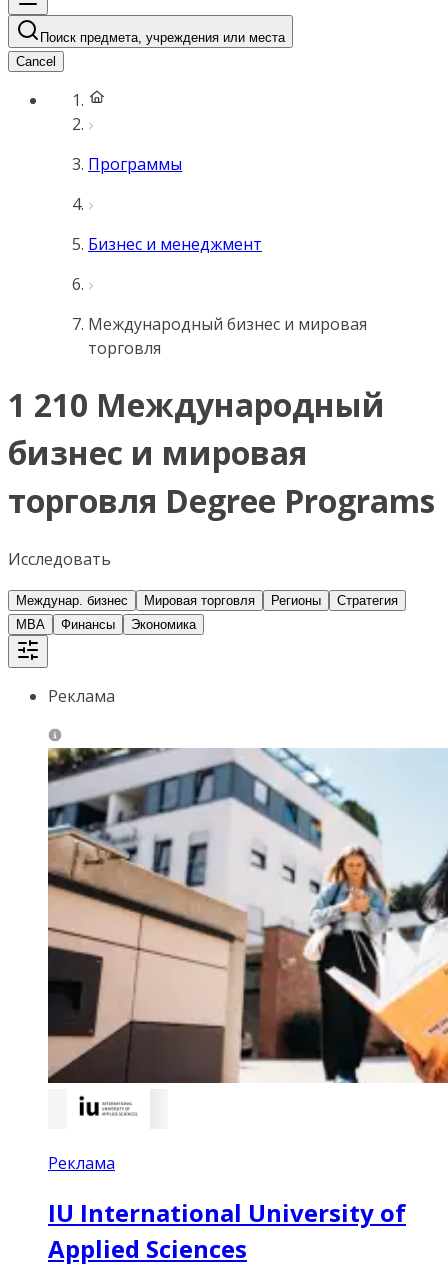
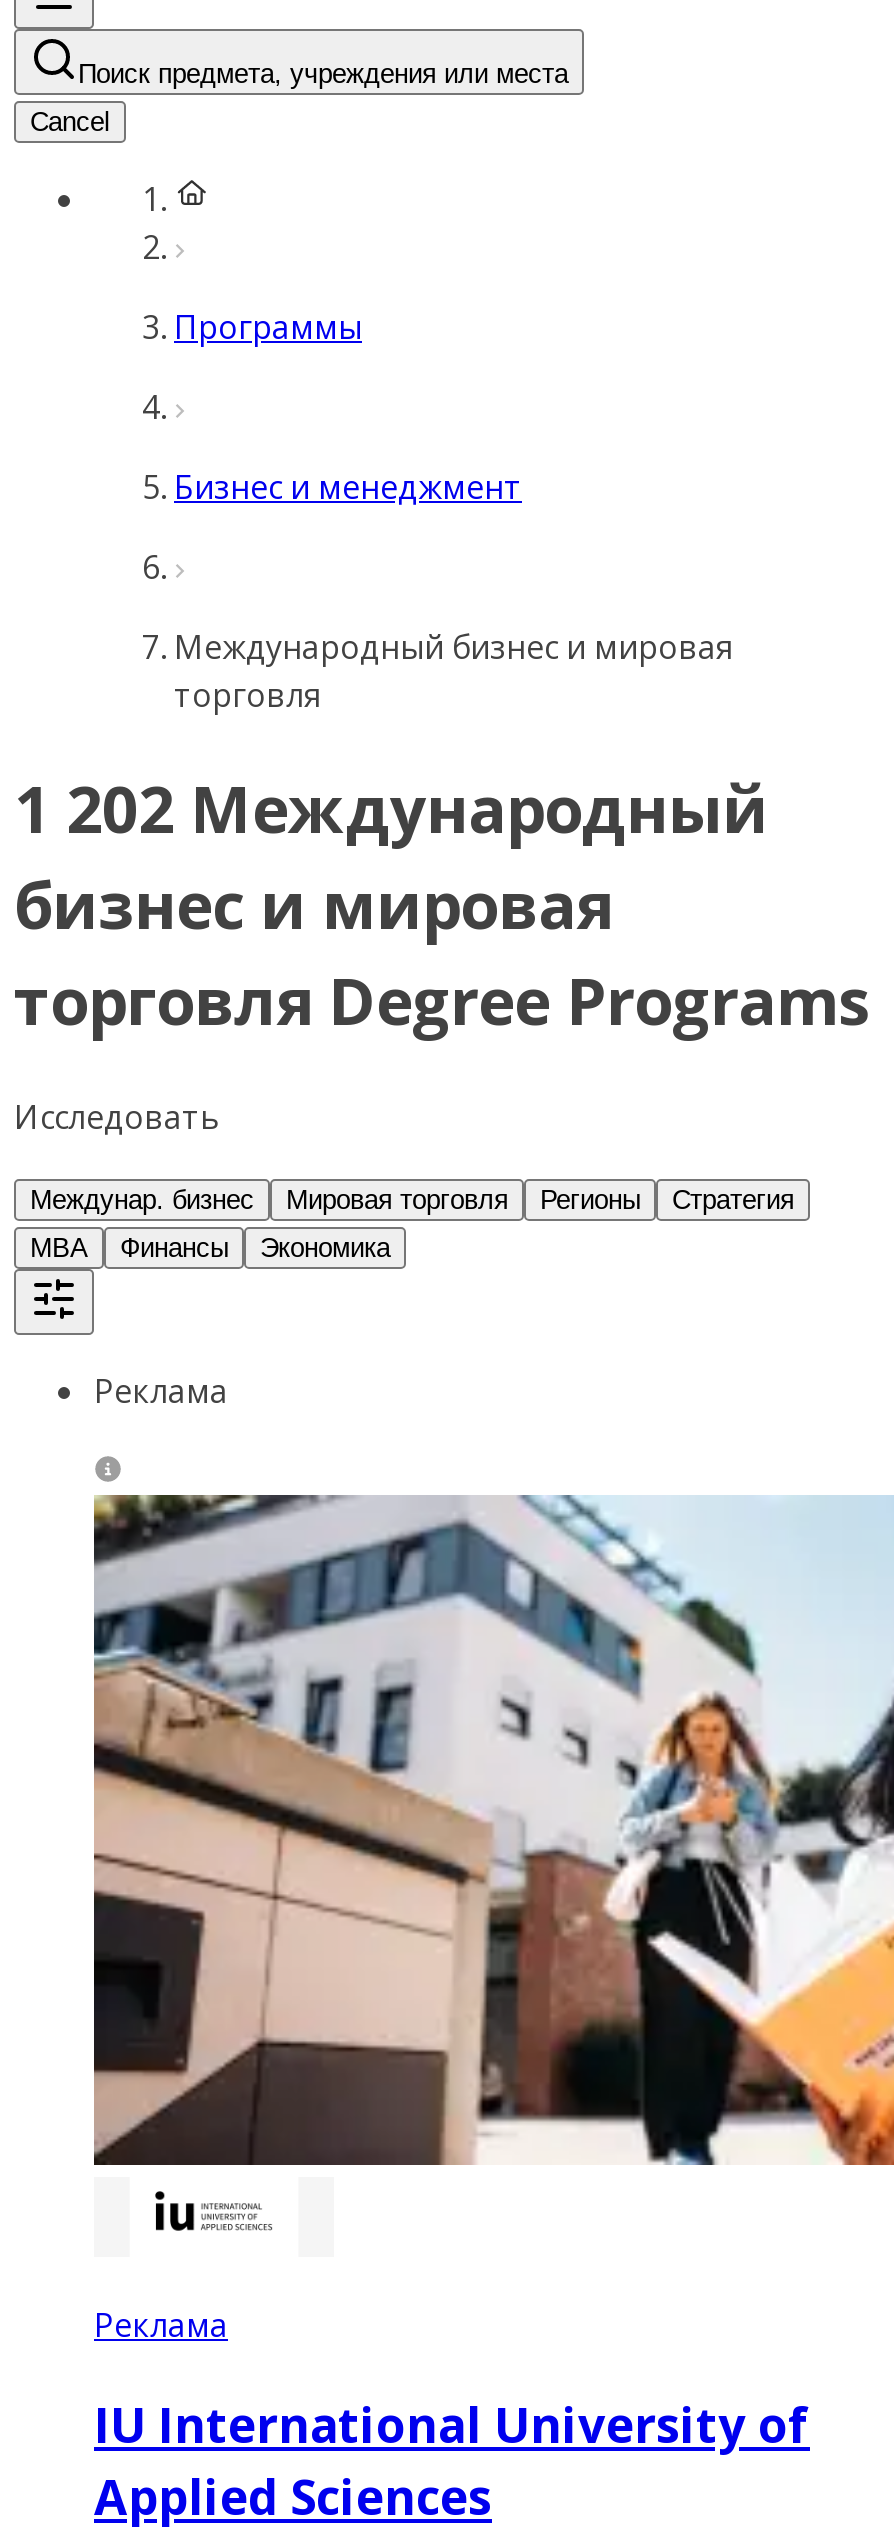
[8,383,385,426] 1 210 Международный -> [14,766,768,852] 1 202 Международный

